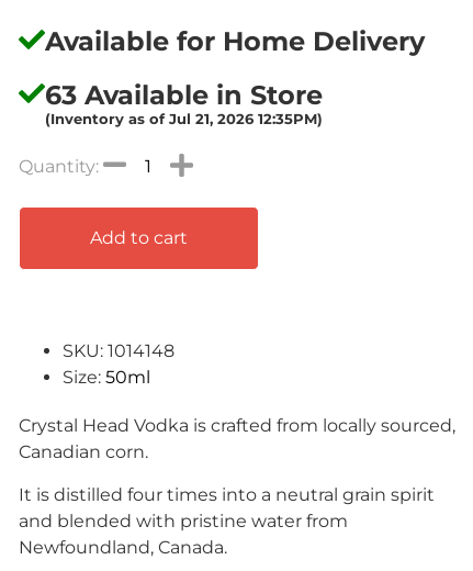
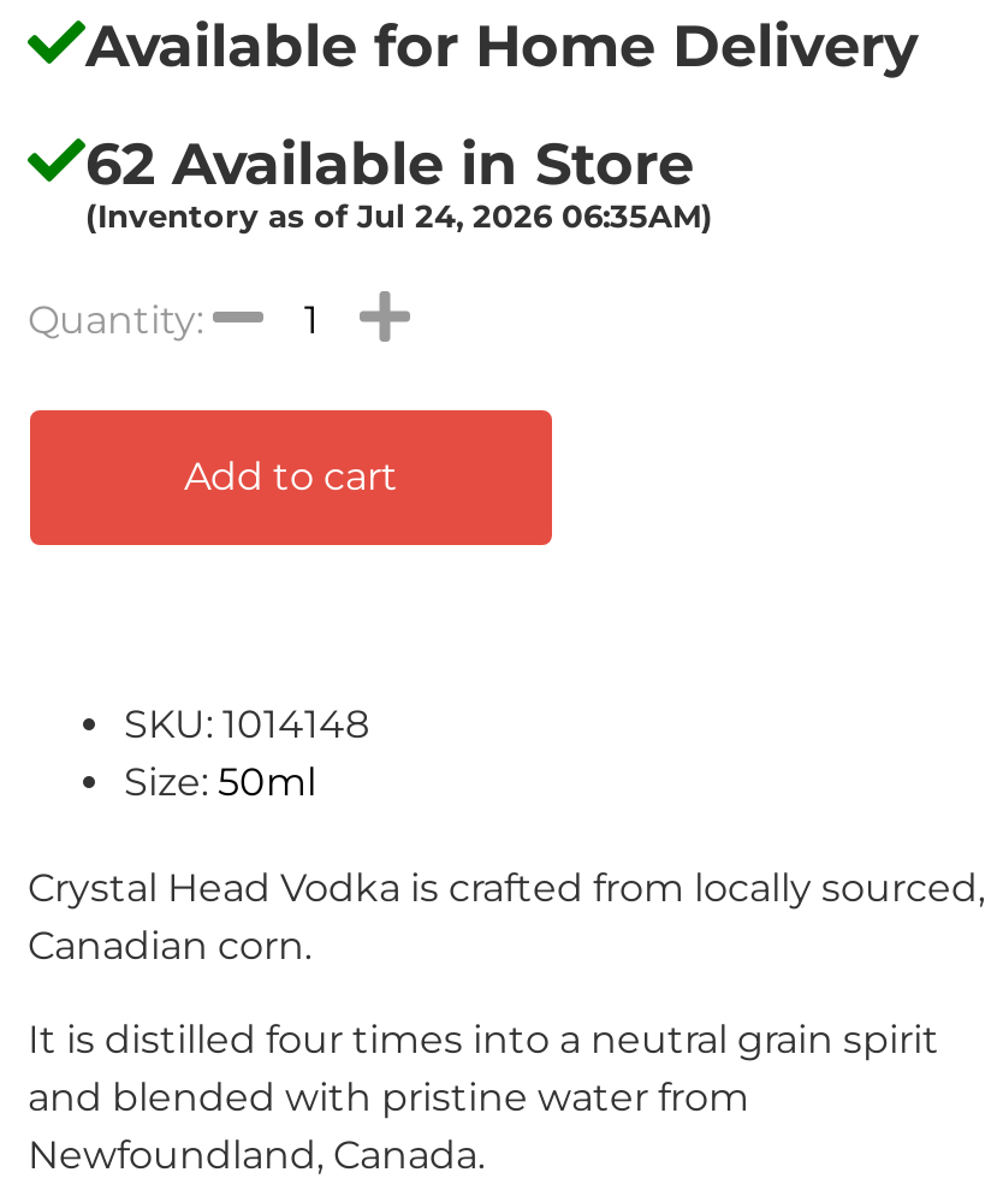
[45,79,323,111] 63 Available in Store -> [85,129,694,199] 62 Available in Store
[45,111,323,128] (Inventory as of Jul 21, 2026 12:35PM) -> [85,199,713,235] (Inventory as of Jul 24, 2026 06:35AM)

